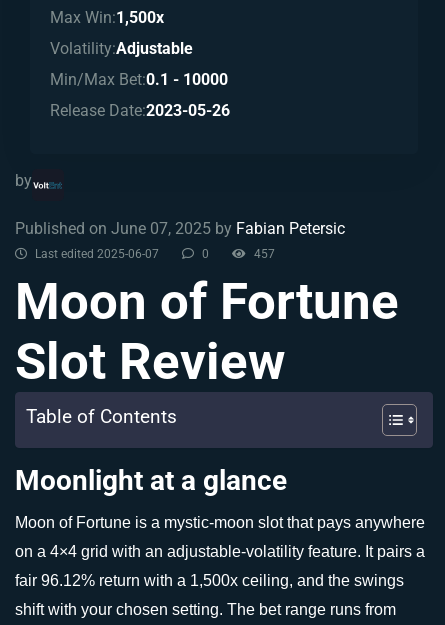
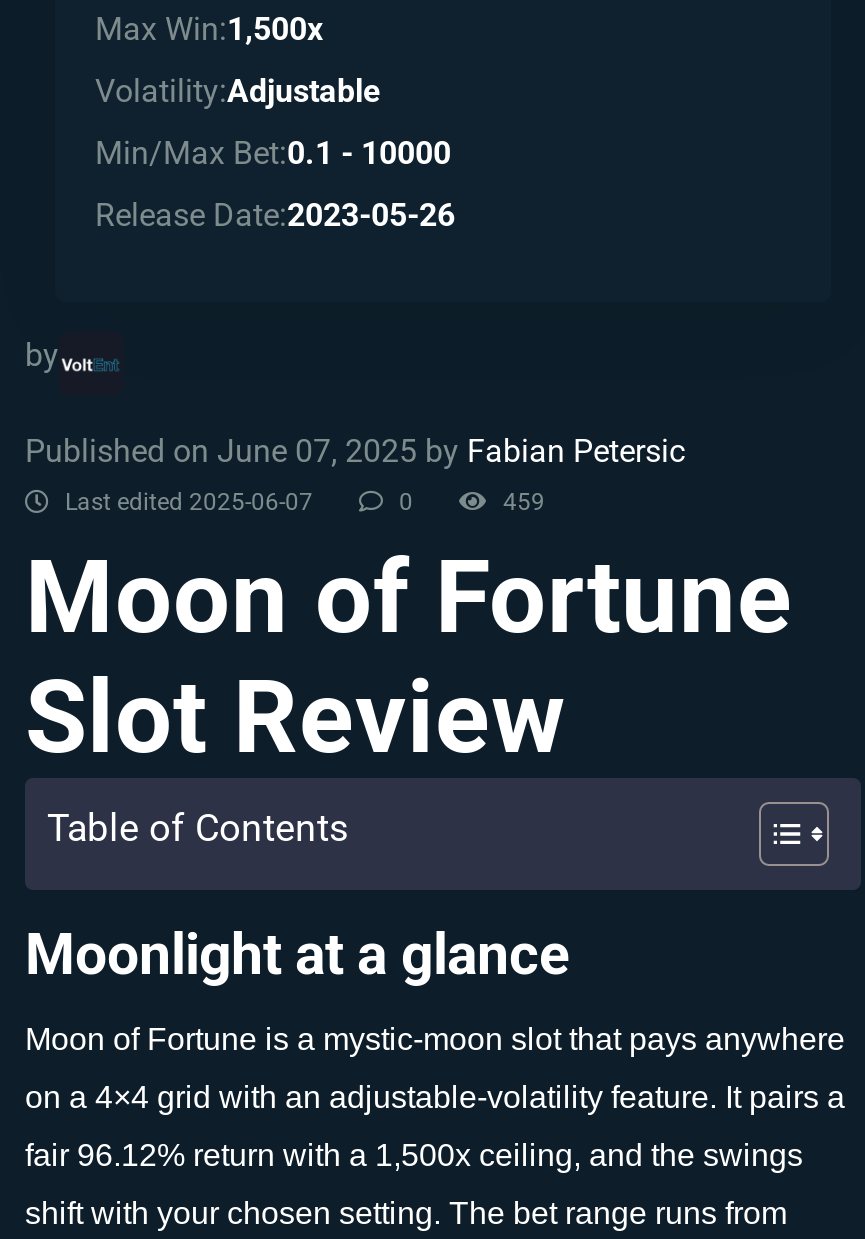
[251,247,275,261] 457 -> [497,488,545,516] 459

